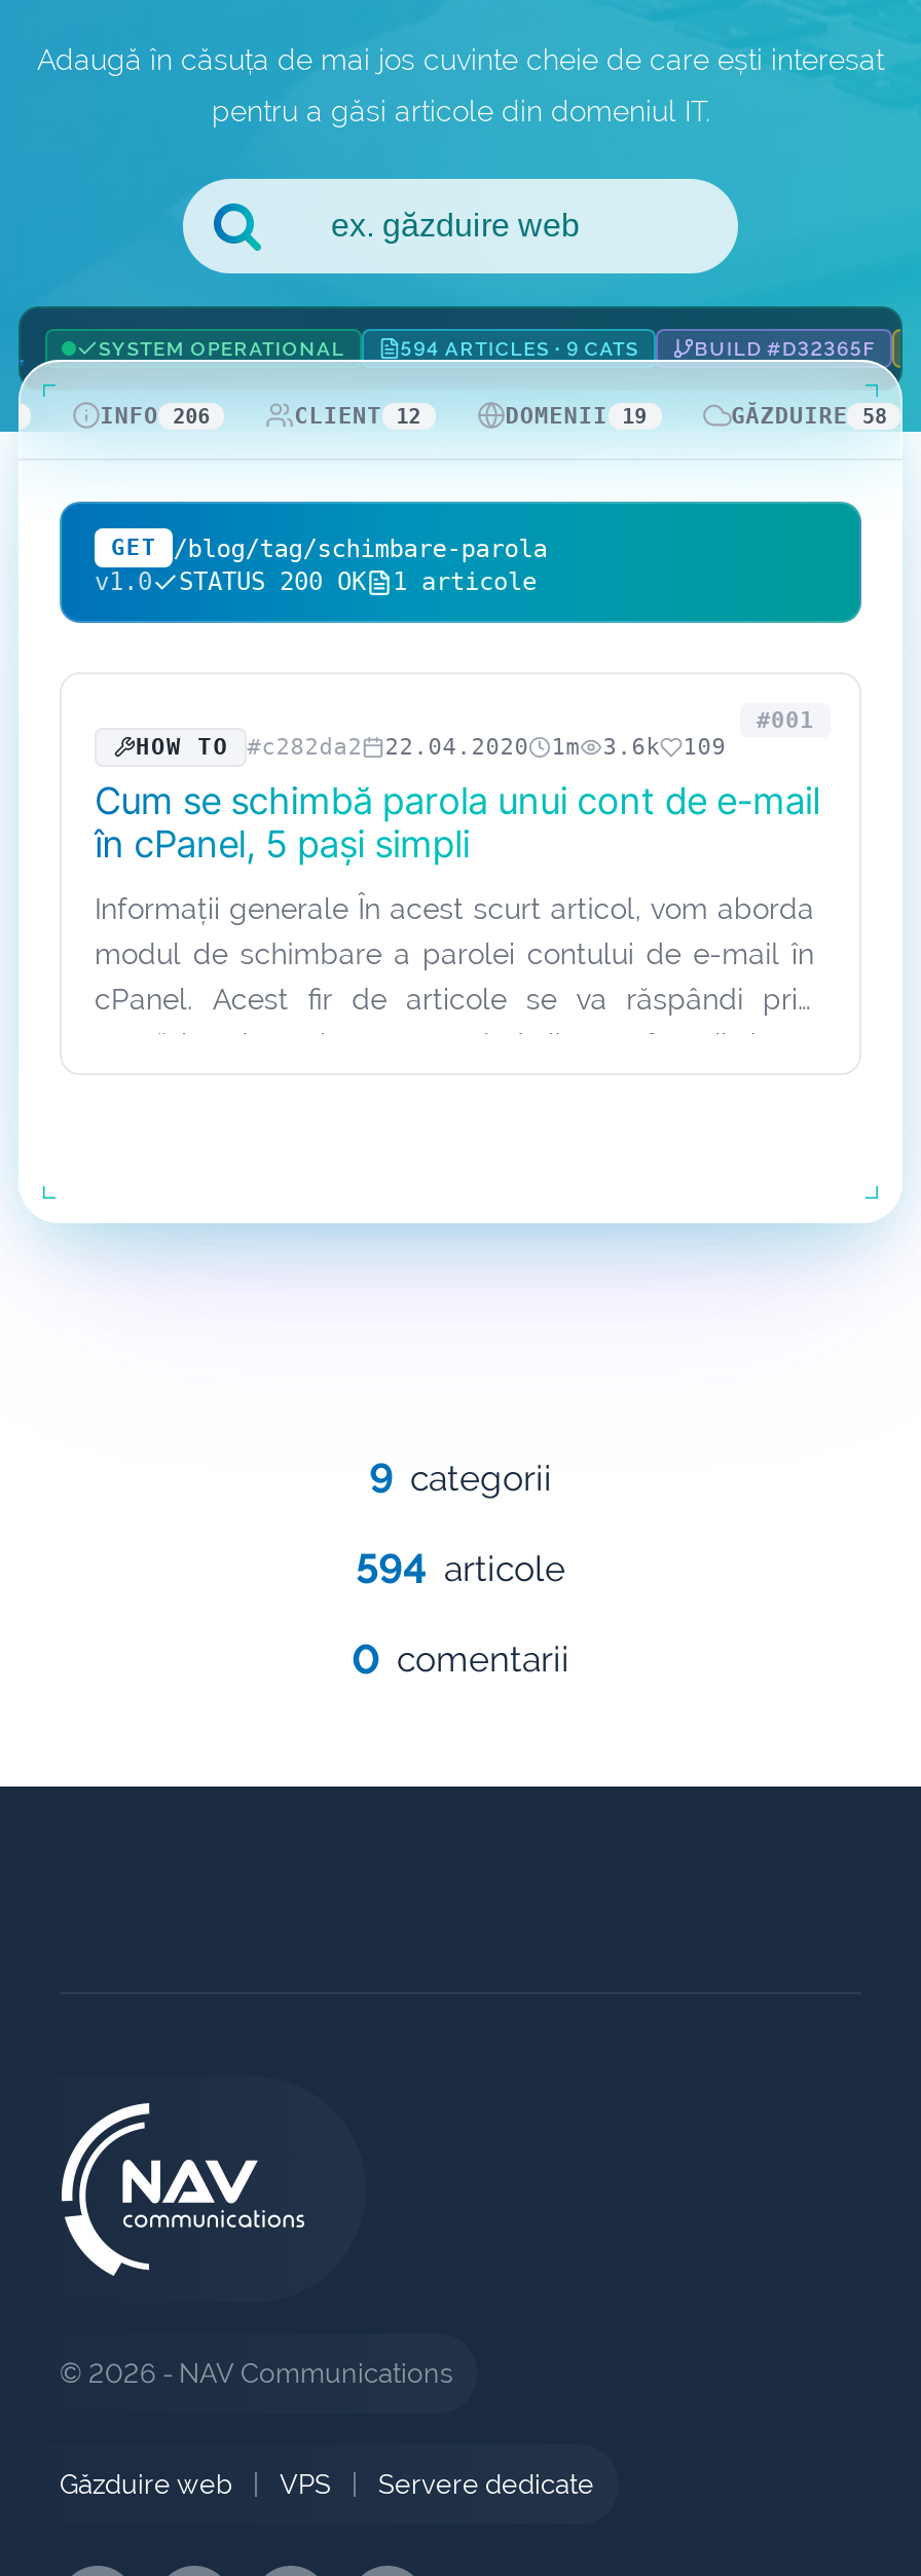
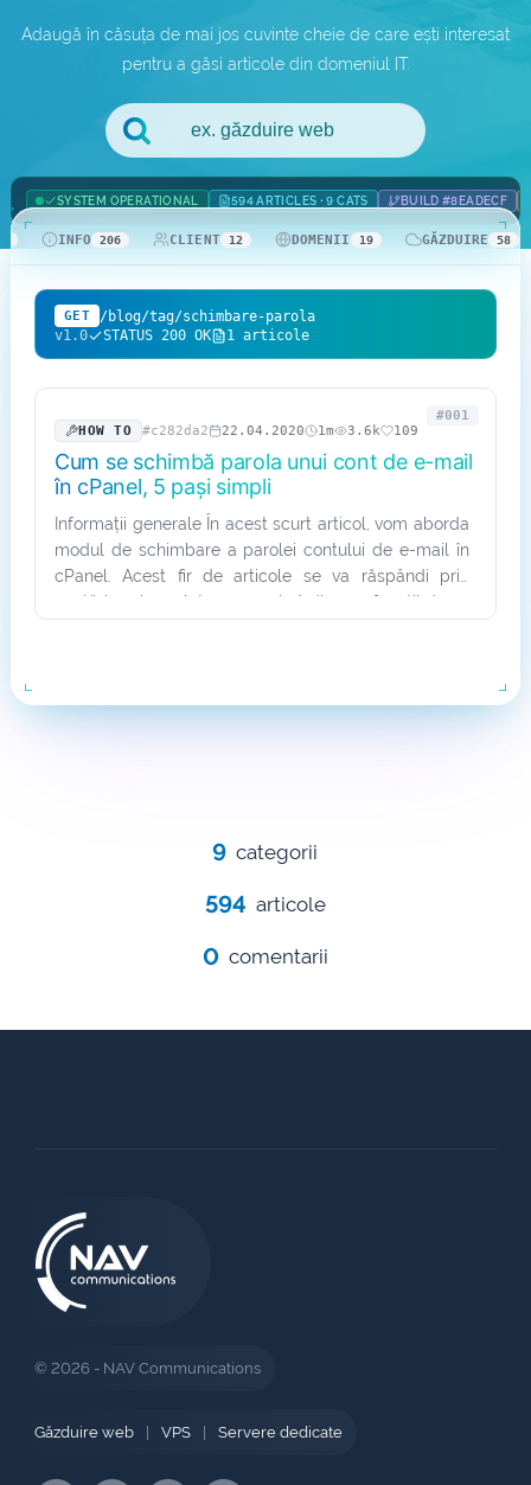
[694,337,876,360] BUILD #D32365F -> [400,194,507,207] BUILD #8EADECF

